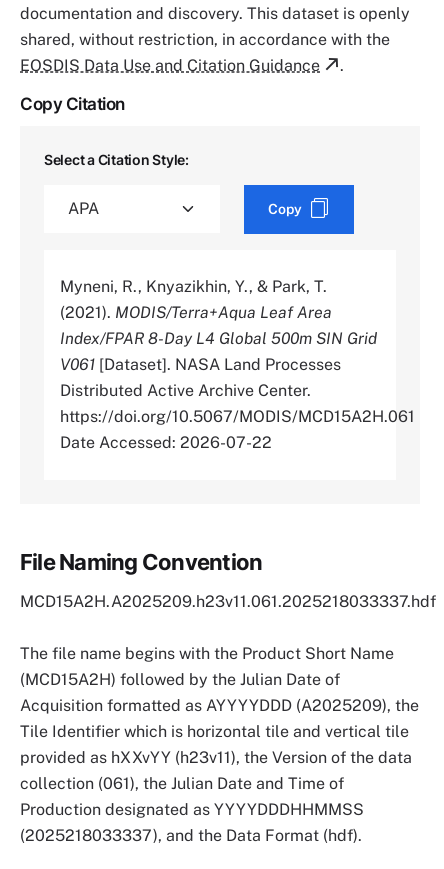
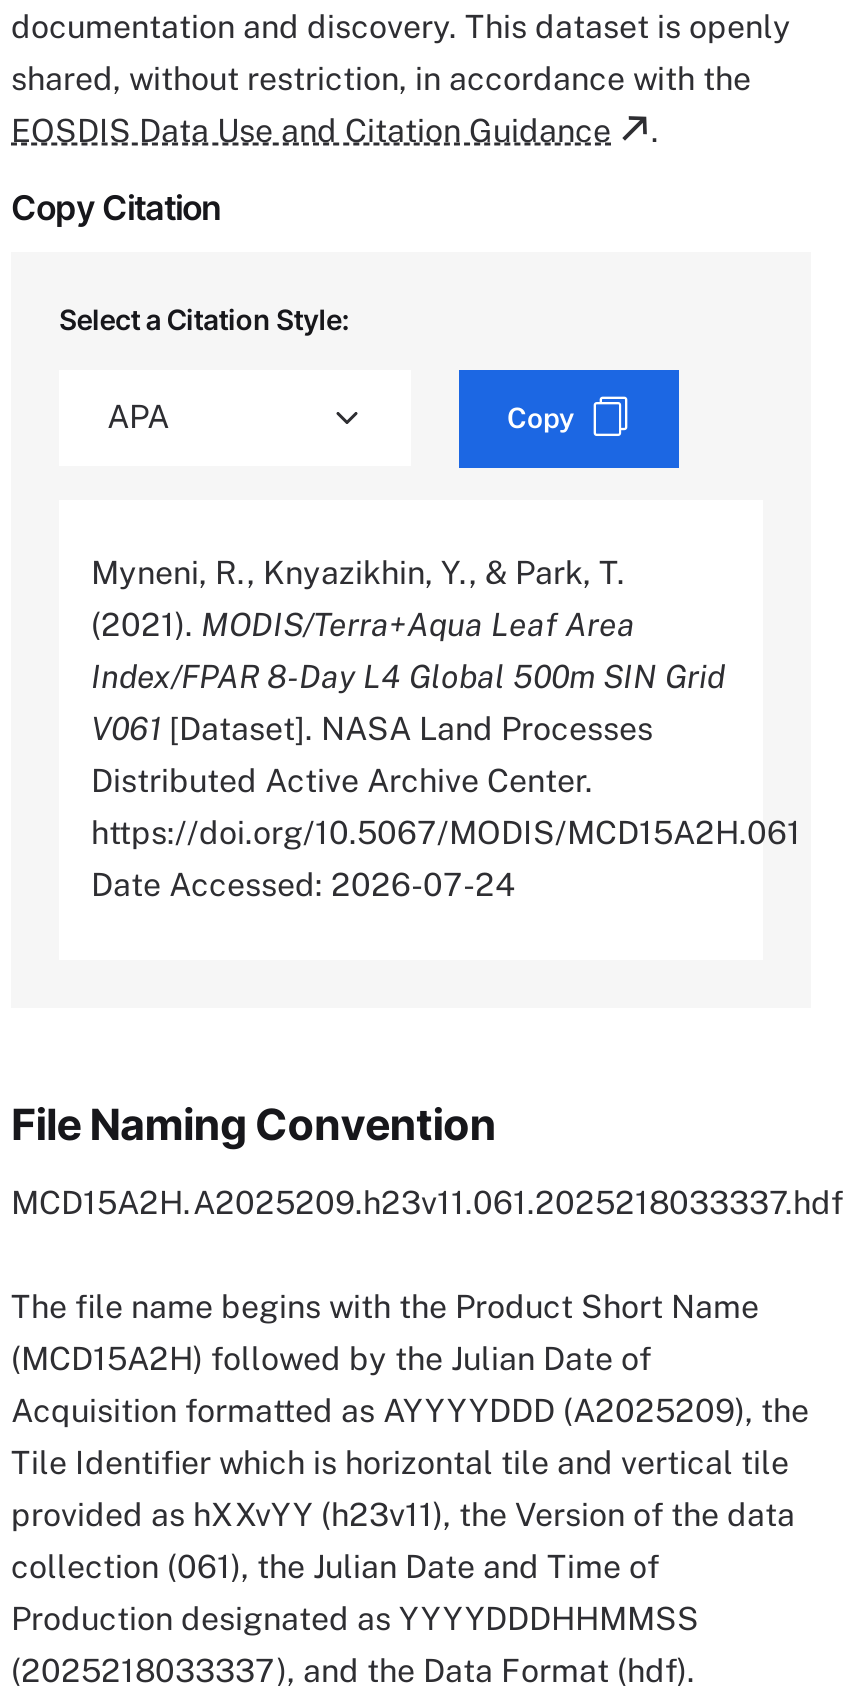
[60,433,272,452] Date Accessed: 2026-07-22 -> [91,866,515,904] Date Accessed: 2026-07-24

